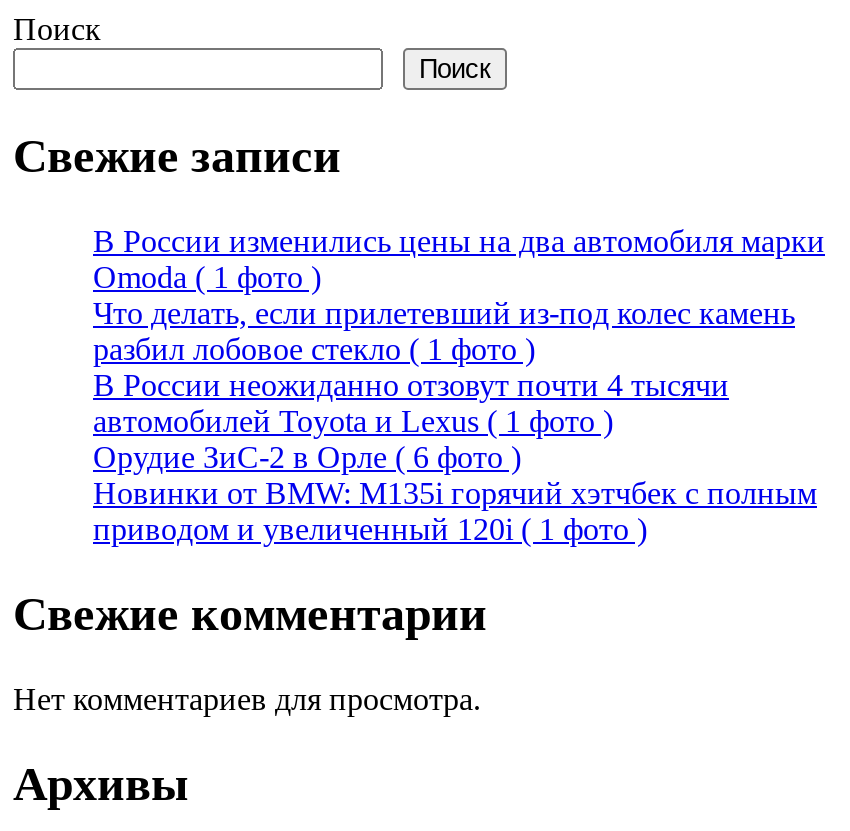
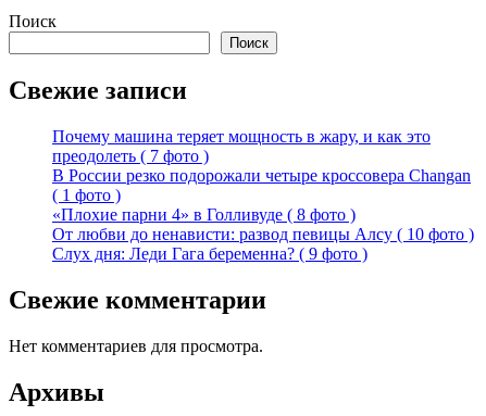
[93,224,825,546] В России изменились цены на два автомобиля марки | Omoda ( 1 фото ) | Что делать, если прилетевший из-под колес камень | разбил лобовое стекло ( 1 фото ) | В России неожиданно отзовут почти 4 тысячи | автомобилей Toyota и Lexus ( 1 фото ) | Орудие ЗиС-2 в Орле ( 6 фото ) | Новинки от BMW: M135i горячий хэтчбек с полным | приводом и увеличенный 120i ( 1 фото ) -> [52,127,474,263] Почему машина теряет мощность в жару, и как это | преодолеть ( 7 фото ) | В России резко подорожали четыре кроссовера Changan | ( 1 фото ) | «Плохие парни 4» в Голливуде ( 8 фото ) | От любви до ненависти: развод певицы Алсу ( 10 фото ) | Слух дня: Леди Гага беременна? ( 9 фото )

